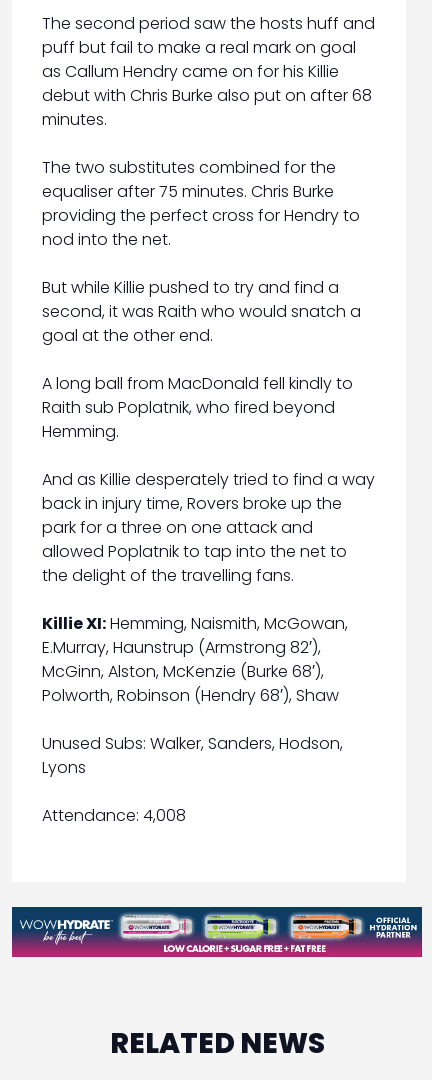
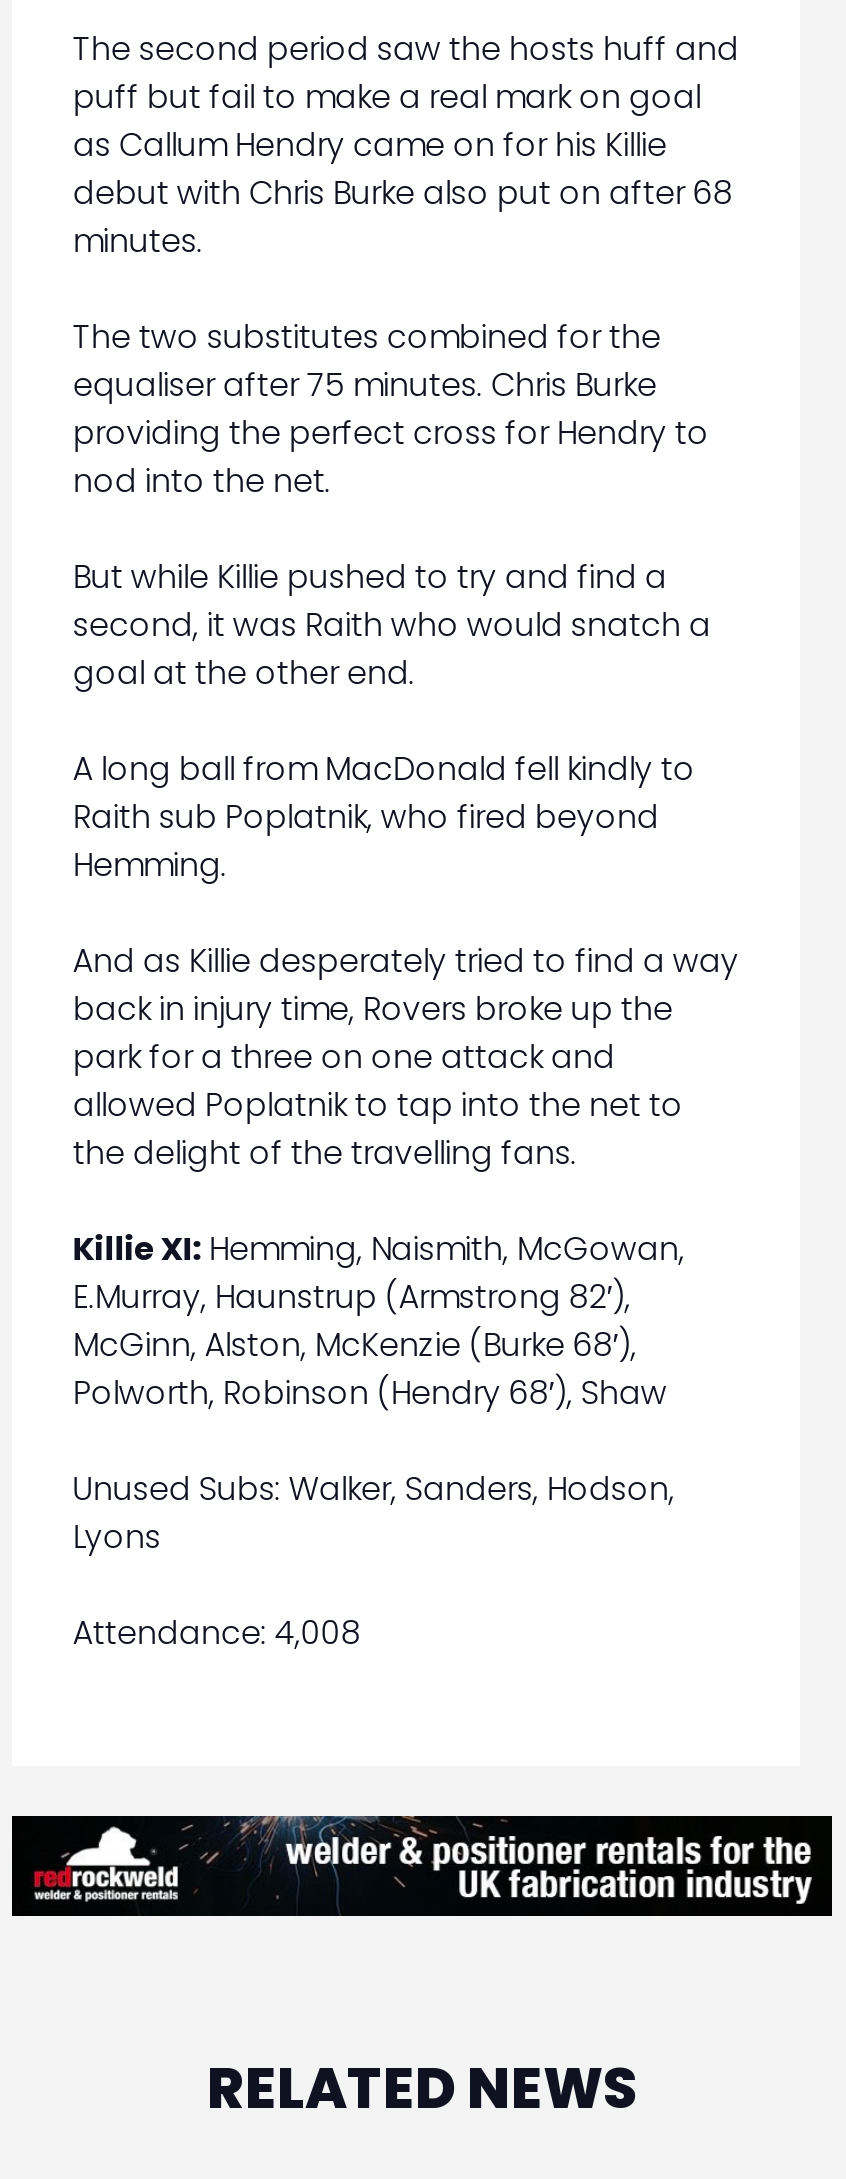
[11,906,423,958] [image] -> [10,1814,834,1918] [image]

